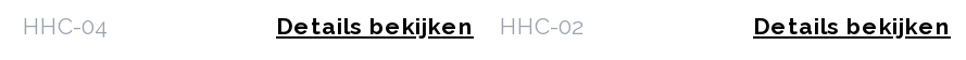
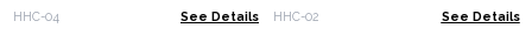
[276,12,474,38] Details bekijken -> [180,9,259,23] See Details
[753,12,951,38] Details bekijken -> [441,9,520,23] See Details

